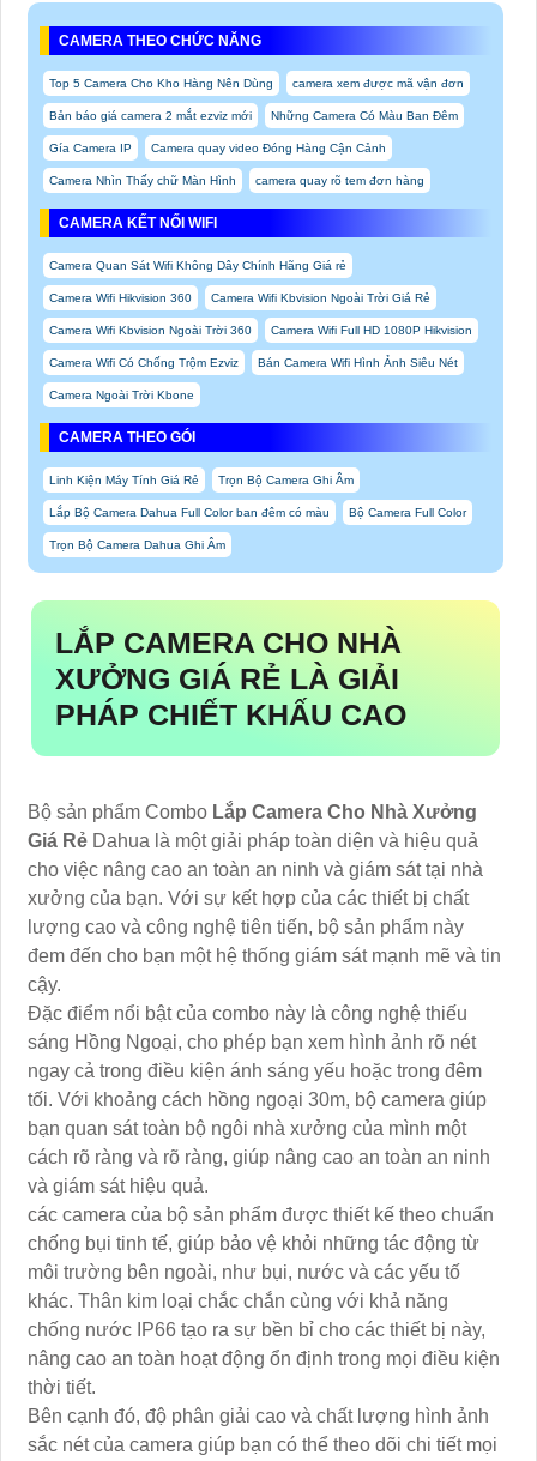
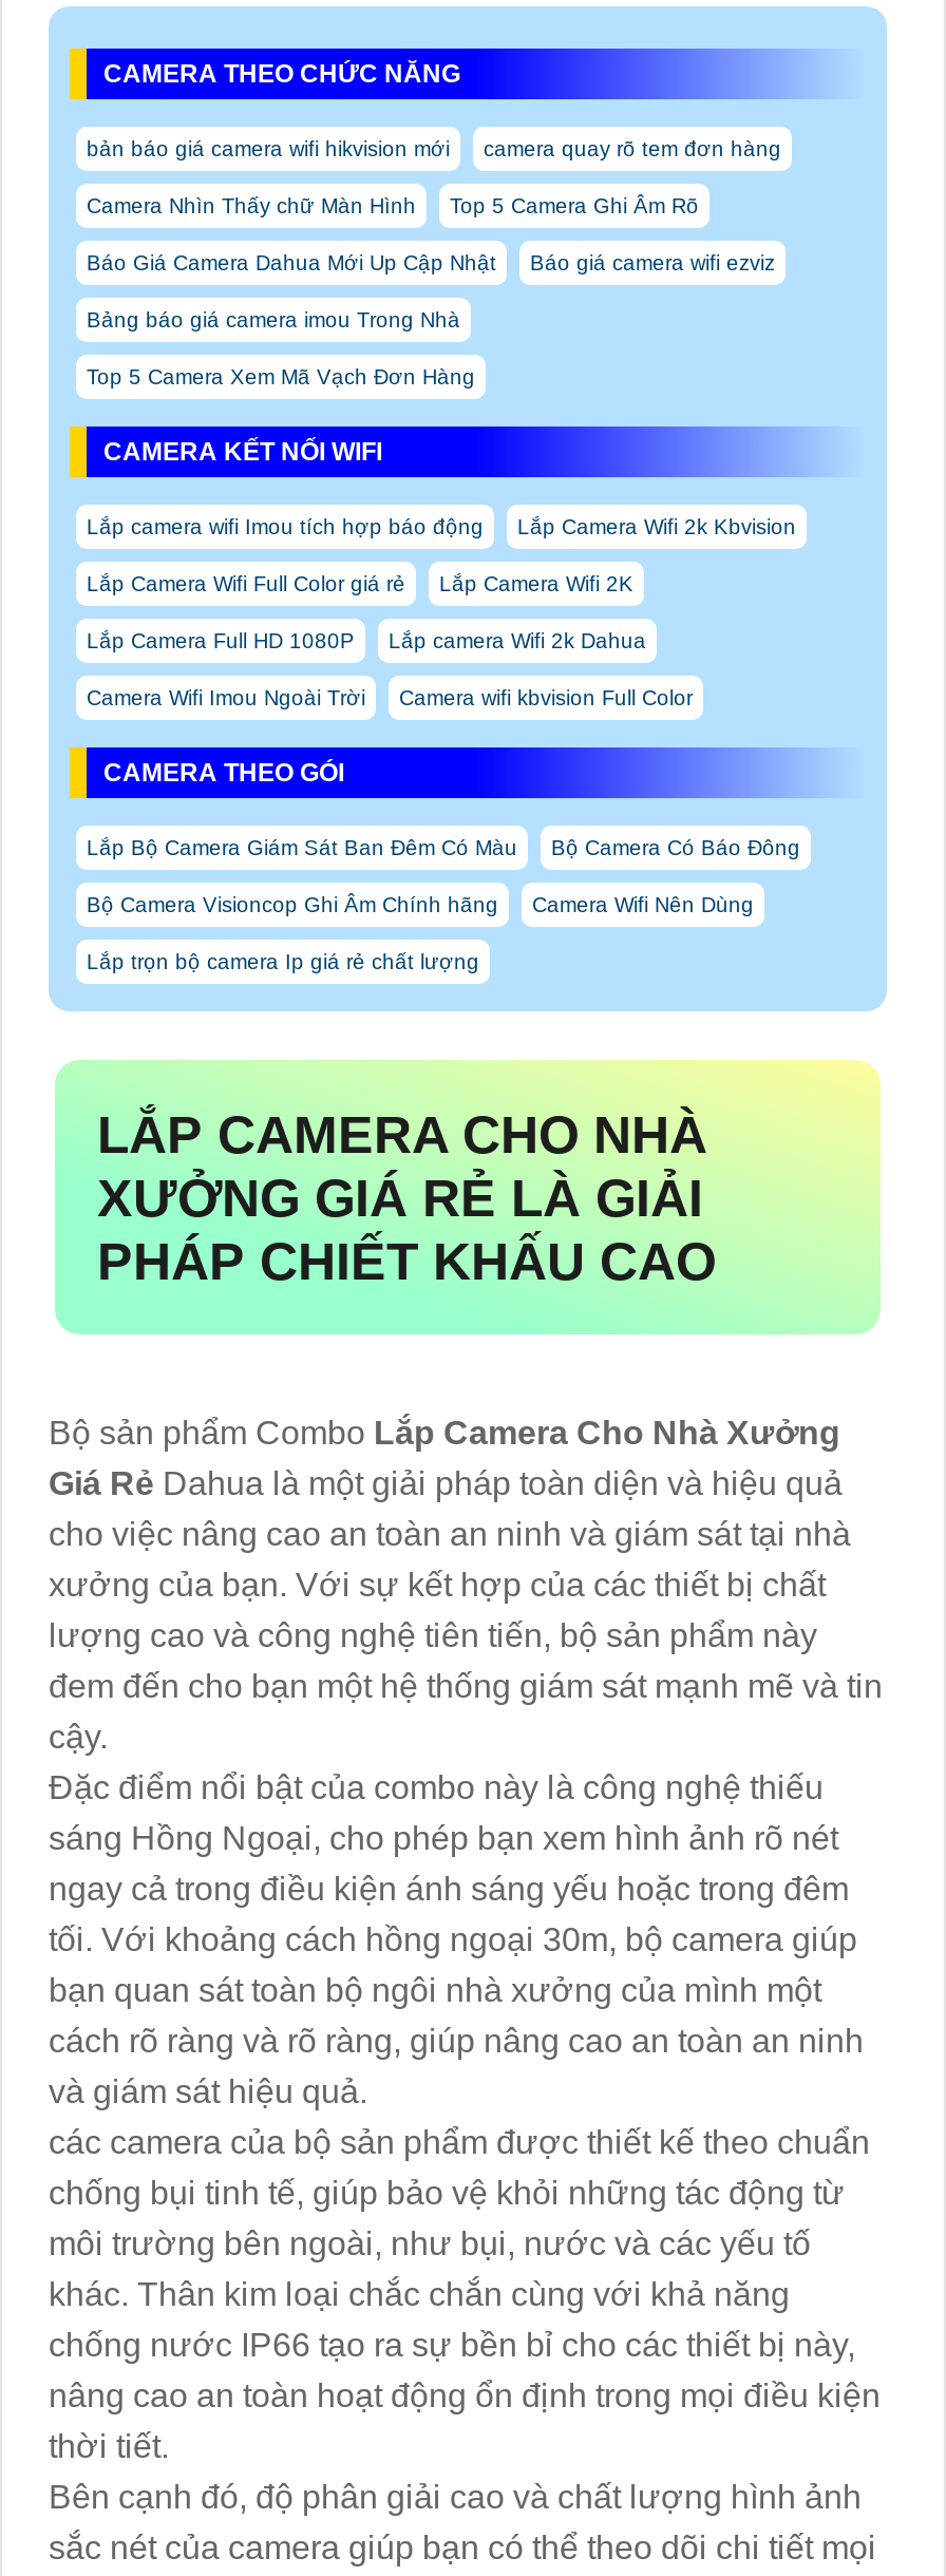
[49,77,464,155] Top 5 Camera Cho Kho Hàng Nên Dùng | camera xem được mã vận đơn | Bản báo giá camera 2 mắt ezviz mới | Những Camera Có Màu Ban Đêm | Gía Camera IP | Camera quay video Đóng Hàng Cận Cảnh -> [87,138,450,161] bản báo giá camera wifi hikvision mới
moved [49,174,236,187] -> [87,195,416,218]: Camera Nhìn Thấy chữ Màn Hình
moved [255,174,424,187] -> [484,138,781,161]: camera quay rõ tem đơn hàng
none -> [87,195,775,389] Top 5 Camera Ghi Âm Rõ | Báo Giá Camera Dahua Mới Up Cập Nhật | Báo giá camera wifi ezviz | Bảng báo giá camera imou Trong Nhà | Top 5 Camera Xem Mã Vạch Đơn Hàng
moved [59,215,217,232] -> [103,438,382,467]: CAMERA KẾT NỐI WIFI
[49,259,472,402] Camera Quan Sát Wifi Không Dây Chính Hãng Giá rẻ | Camera Wifi Hikvision 360 | Camera Wifi Kbvision Ngoài Trời Giá Rẻ | Camera Wifi Kbvision Ngoài Trời 360 | Camera Wifi Full HD 1080P Hikvision | Camera Wifi Có Chống Trộm Ezviz | Bán Camera Wifi Hình Ảnh Siêu Nét | Camera Ngoài Trời Kbone -> [87,516,796,710] Lắp camera wifi Imou tích hợp báo động | Lắp Camera Wifi 2k Kbvision | Lắp Camera Wifi Full Color giá rẻ | Lắp Camera Wifi 2K | Lắp Camera Full HD 1080P | Lắp camera Wifi 2k Dahua | Camera Wifi Imou Ngoài Trời | Camera wifi kbvision Full Color
[49,474,354,487] Linh Kiện Máy Tính Giá Rẻ | Trọn Bộ Camera Ghi Âm -> [87,837,800,860] Lắp Bộ Camera Giám Sát Ban Đêm Có Màu | Bộ Camera Có Báo Đông
[49,506,466,519] Lắp Bộ Camera Dahua Full Color ban đêm có màu | Bộ Camera Full Color -> [87,894,754,917] Bộ Camera Visioncop Ghi Âm Chính hãng | Camera Wifi Nên Dùng
[49,538,225,552] Trọn Bộ Camera Dahua Ghi Âm -> [87,951,479,974] Lắp trọn bộ camera Ip giá rẻ chất lượng

